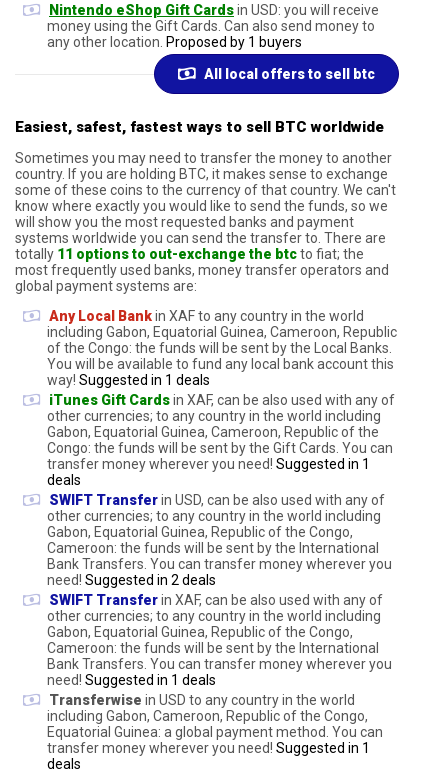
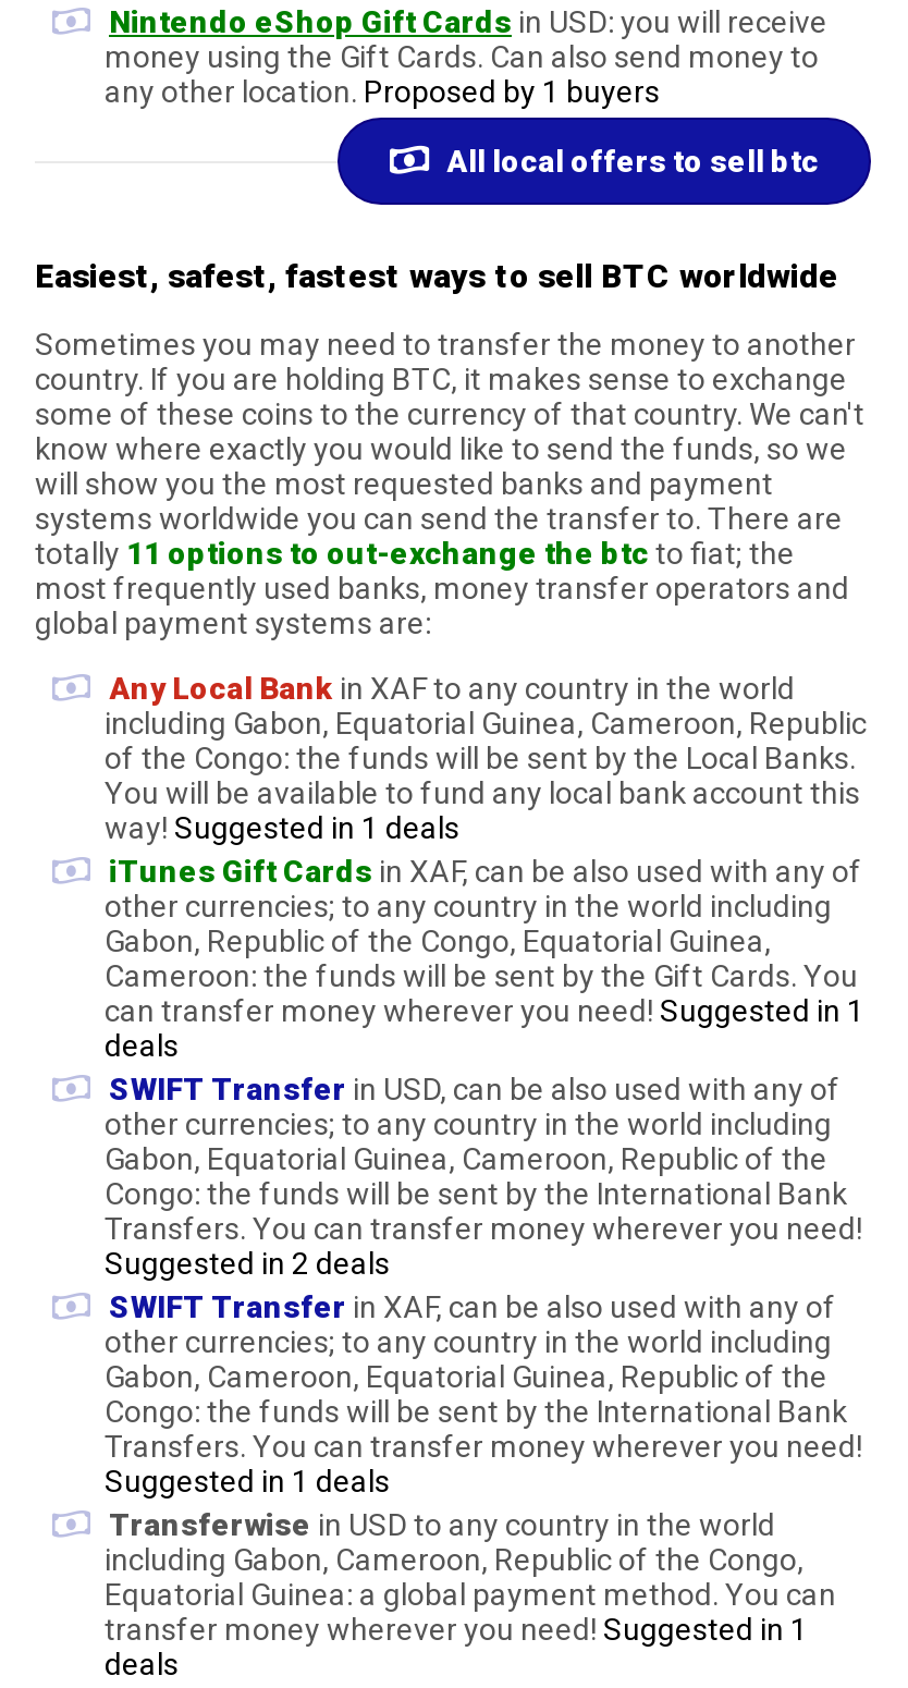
moved [47,424,379,440] -> [105,1141,827,1176]: Gabon, Equatorial Guinea, Cameroon, Republic of the
[47,440,393,472] Congo: the funds will be sent by the Gift Cards. You can | transfer money wherever you need! Suggested in 1 -> [105,923,864,1028] Gabon, Republic of the Congo, Equatorial Guinea, | Cameroon: the funds will be sent by the Gift Cards. You | can transfer money wherever you need! Suggested in 1
[47,524,392,588] Gabon, Equatorial Guinea, Republic of the Congo, | Cameroon: the funds will be sent by the International | Bank Transfers. You can transfer money wherever you | need! Suggested in 2 deals -> [105,1176,862,1281] Congo: the funds will be sent by the International Bank | Transfers. You can transfer money wherever you need! | Suggested in 2 deals
[47,624,392,688] Gabon, Equatorial Guinea, Republic of the Congo, | Cameroon: the funds will be sent by the International | Bank Transfers. You can transfer money wherever you | need! Suggested in 1 deals -> [105,1359,862,1499] Gabon, Cameroon, Equatorial Guinea, Republic of the | Congo: the funds will be sent by the International Bank | Transfers. You can transfer money wherever you need! | Suggested in 1 deals

